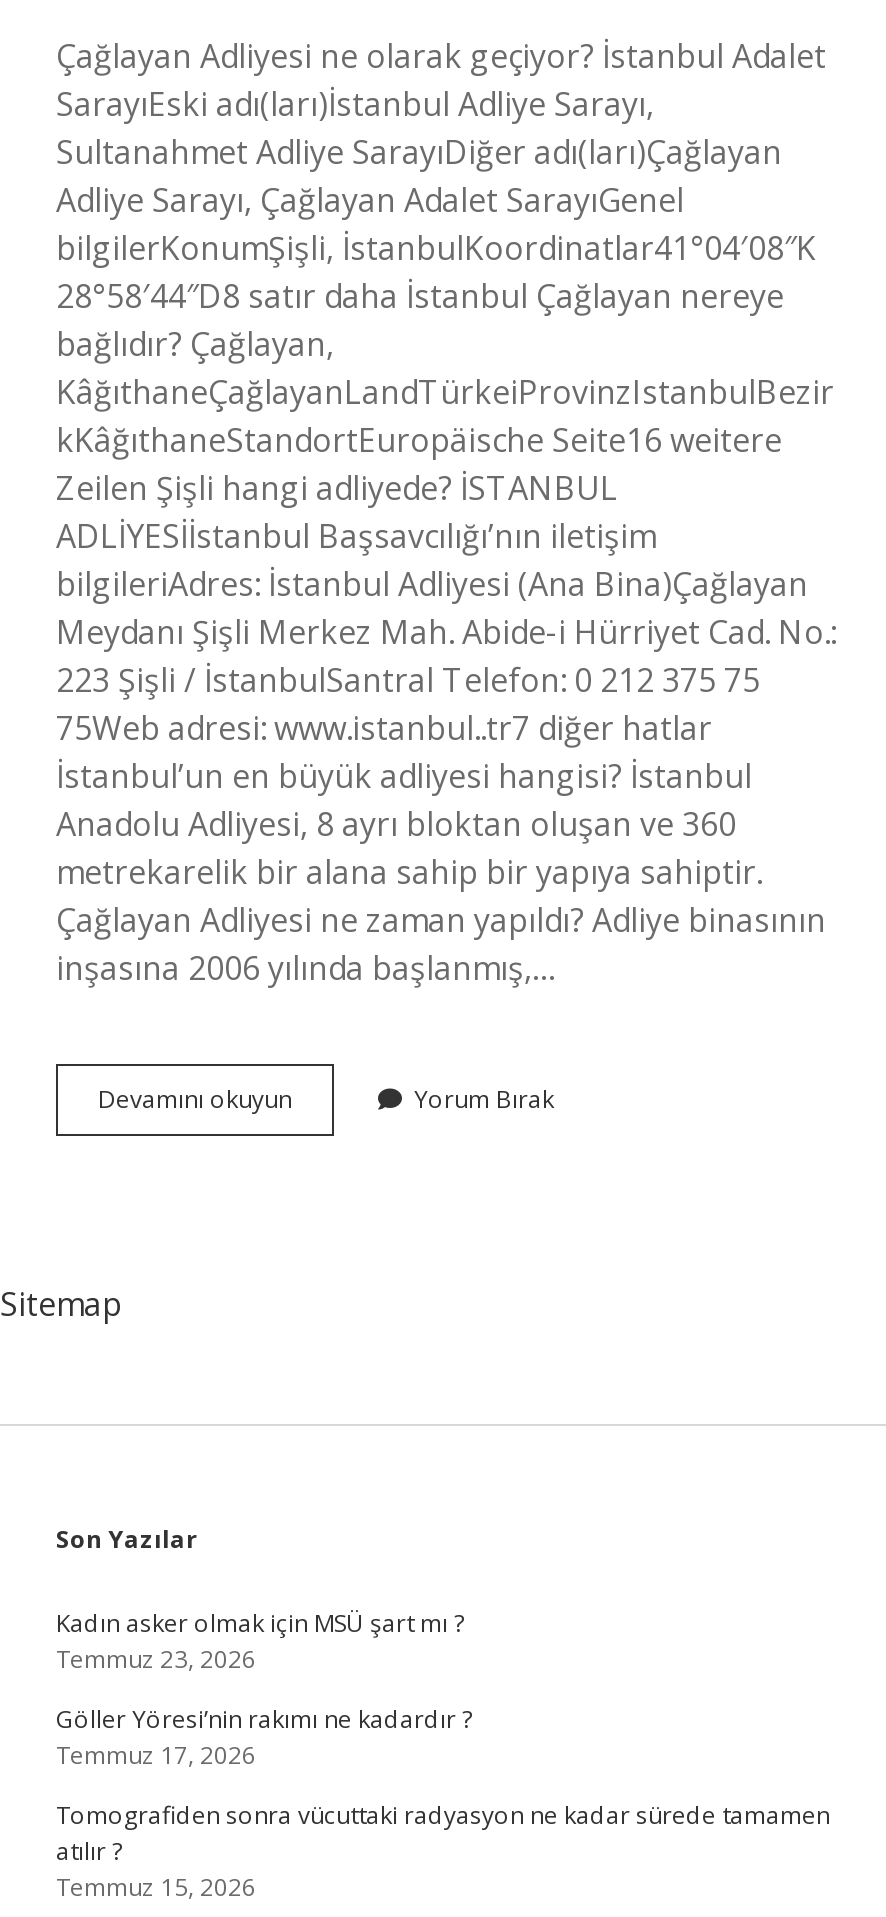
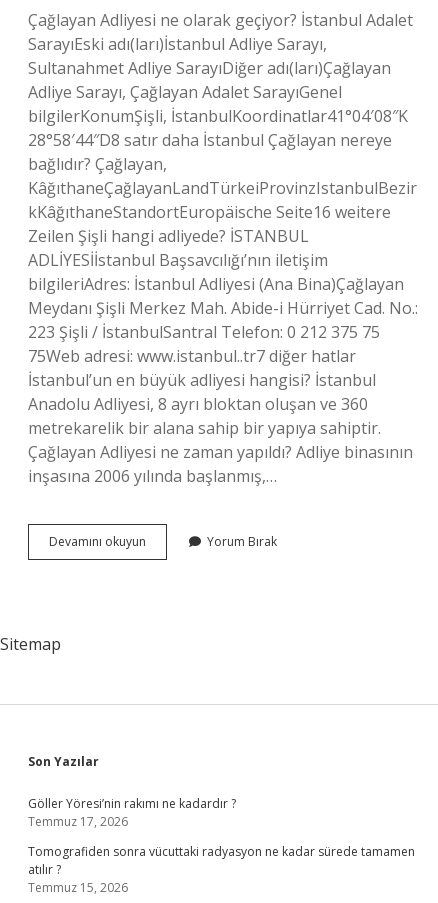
[56,1606,464,1676] Kadın asker olmak için MSÜ şart mı ? | Temmuz 23, 2026 -> none

